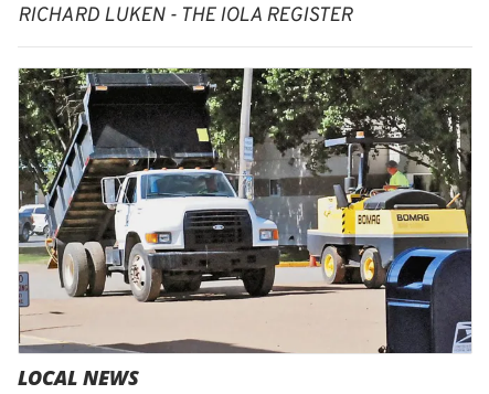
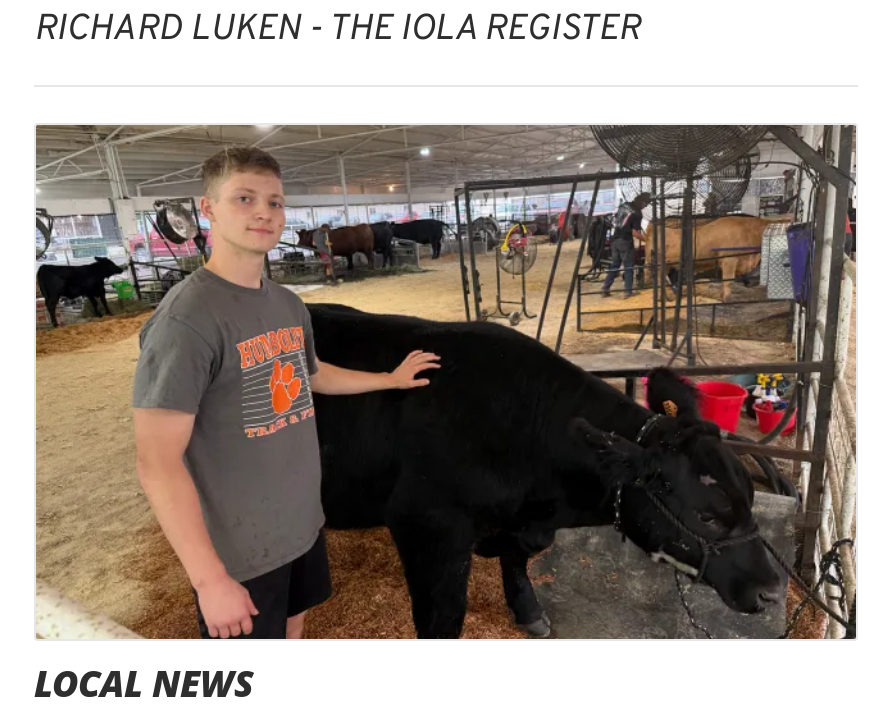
[18,67,472,354] [image] -> [34,124,858,642] [image]

